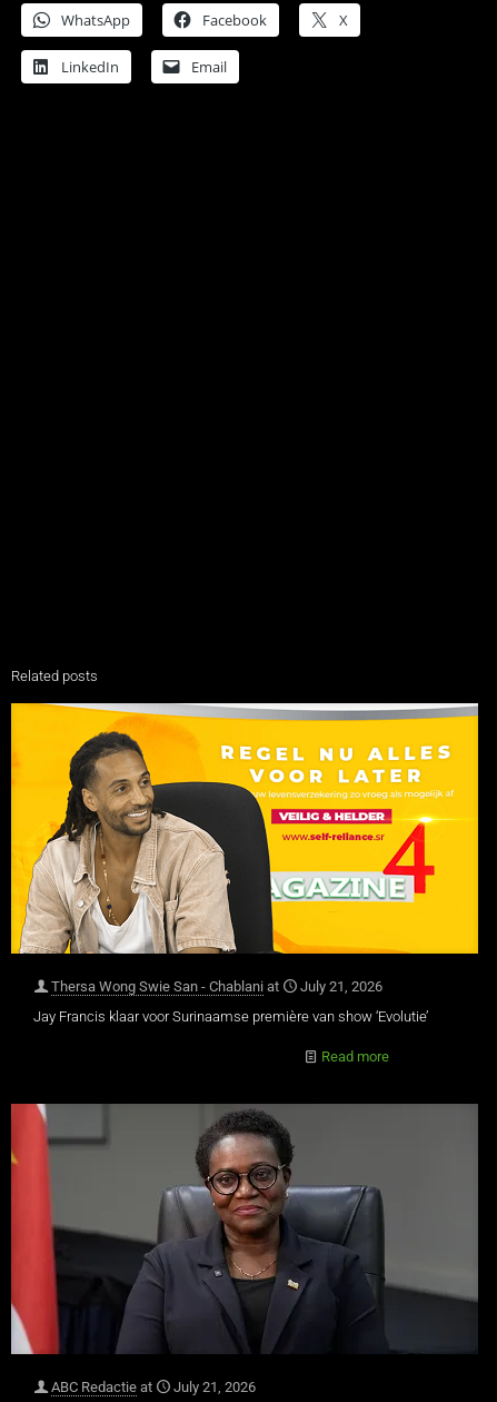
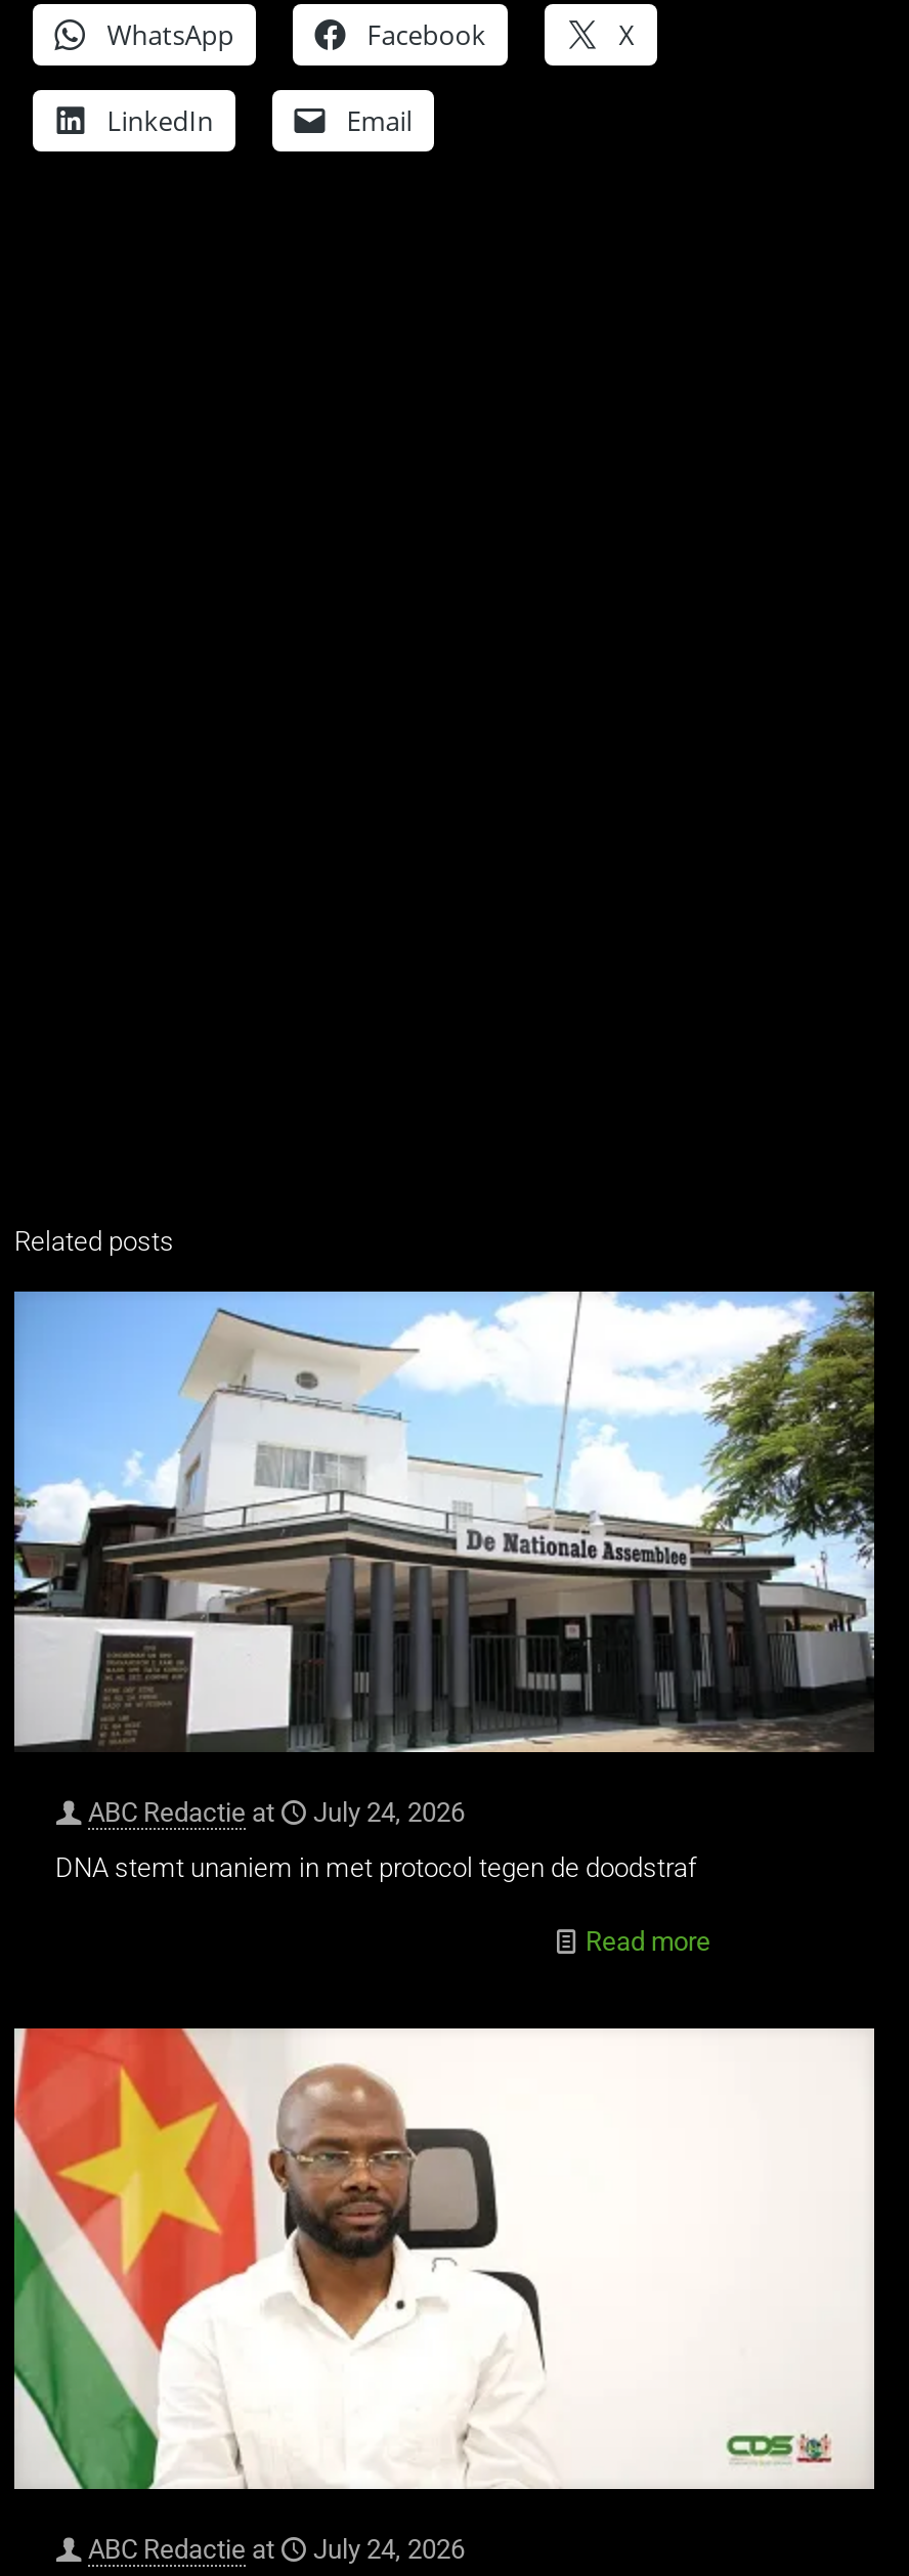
[10,702,479,994] [image] | Thersa Wong Swie San - Chablani at | July 21, 2026 -> [12,1290,876,1827] [image] | ABC Redactie at | July 24, 2026
[33,1008,428,1024] Jay Francis klaar voor Surinaamse première van show ‘Evolutie’ -> [55,1852,696,1883] DNA stemt unaniem in met protocol tegen de doodstraf
[10,1103,478,1395] [image] | ABC Redactie at July 21, 2026 -> [12,2026,876,2564] [image] | ABC Redactie at July 24, 2026

